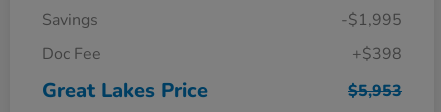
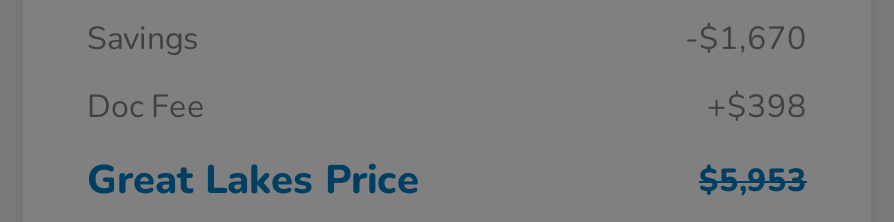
[341,9,402,31] -$1,995 -> [685,17,807,61] -$1,670

